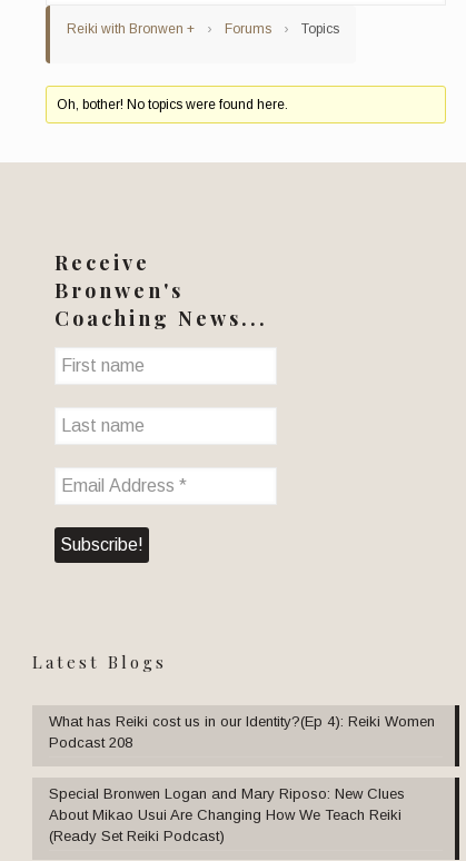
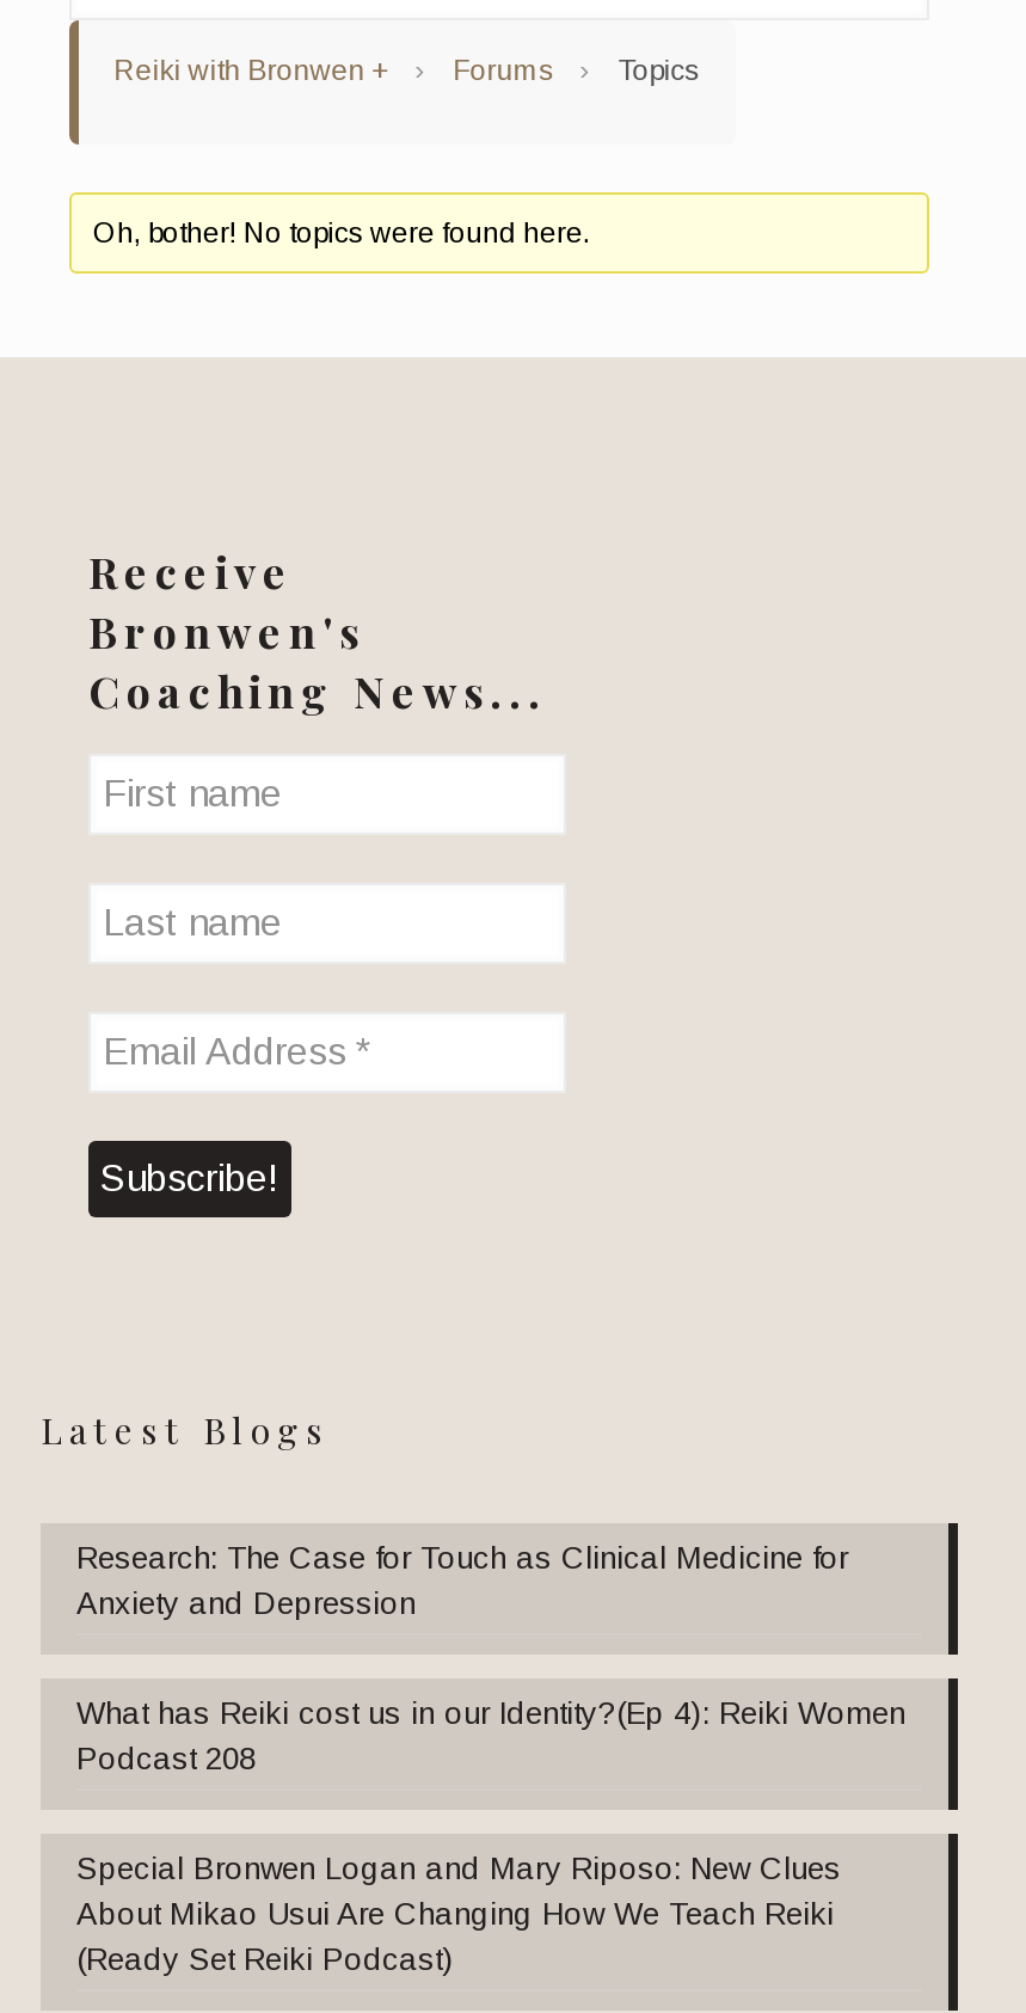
none -> [76,1539,848,1620] Research: The Case for Touch as Clinical Medicine for | Anxiety and Depression

